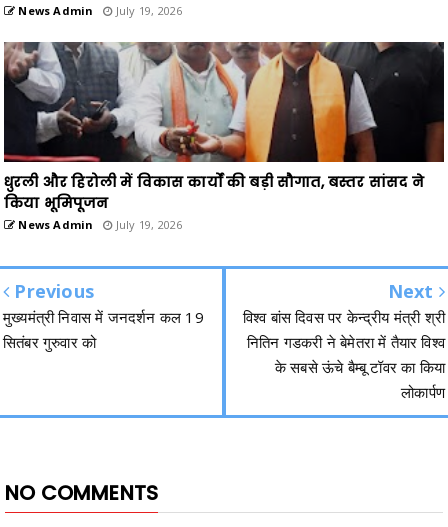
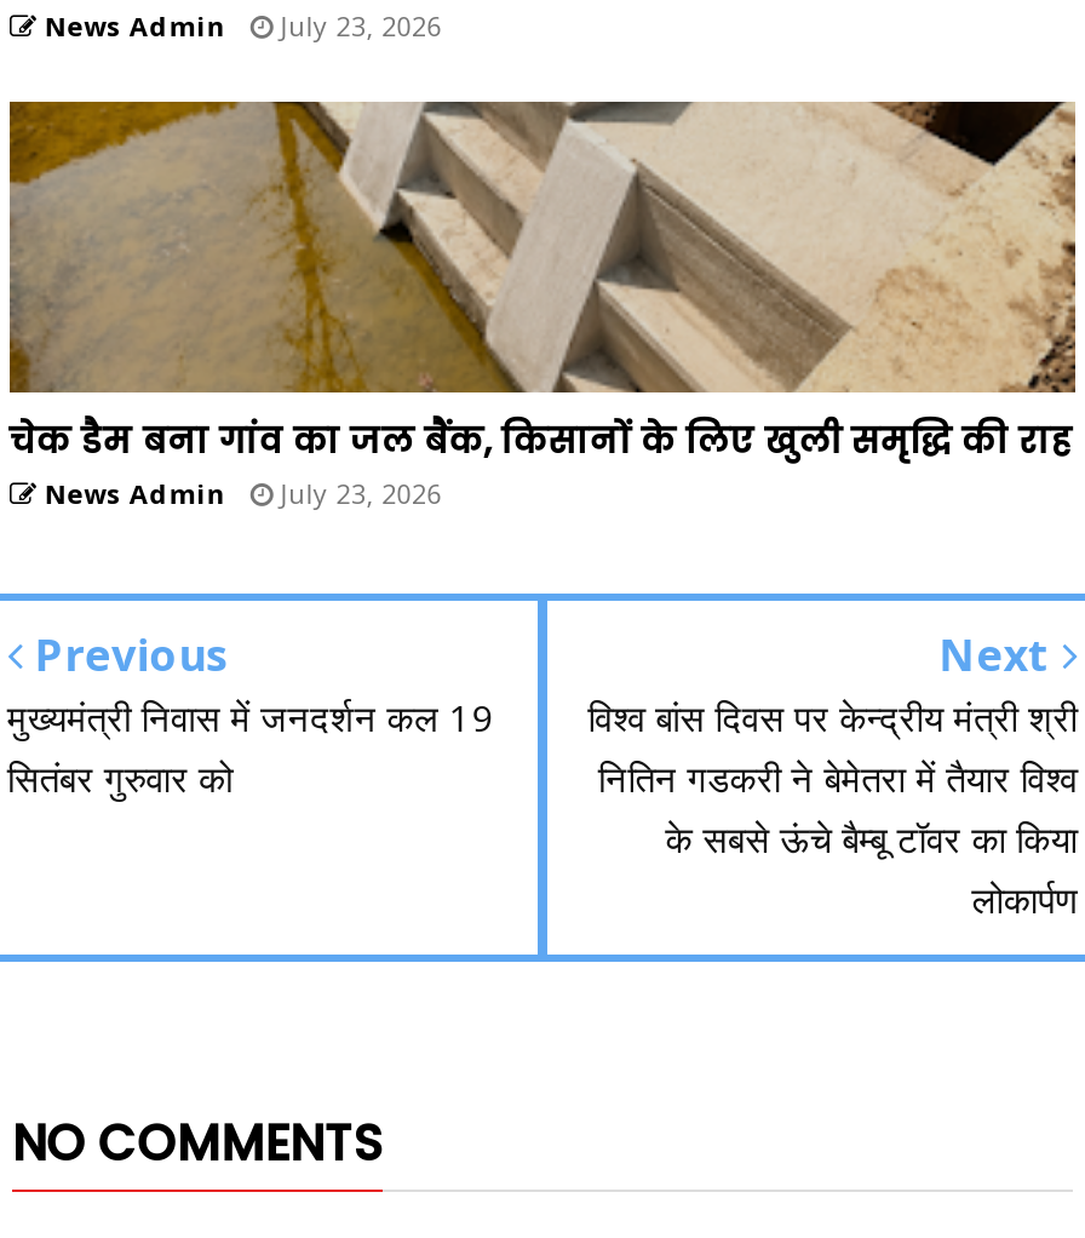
[15,3,182,18] News Admin July 19, 2026 -> [37,6,442,43] News Admin July 23, 2026
[3,41,445,213] [image] | धुरली और हिरोली में विकास कार्यों की बड़ी सौगात, बस्तर सांसद ने | किया भूमिपूजन -> [7,99,1078,464] [image] | चेक डैम बना गांव का जल बैंक, किसानों के लिए खुली समृद्धि की राह
[15,217,182,232] News Admin July 19, 2026 -> [37,474,442,510] News Admin July 23, 2026

